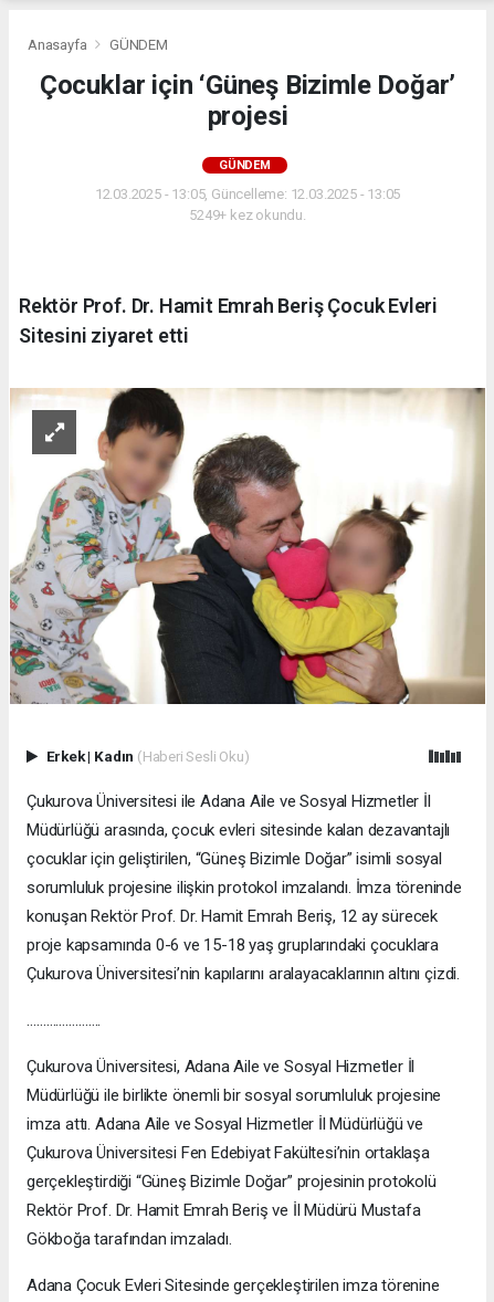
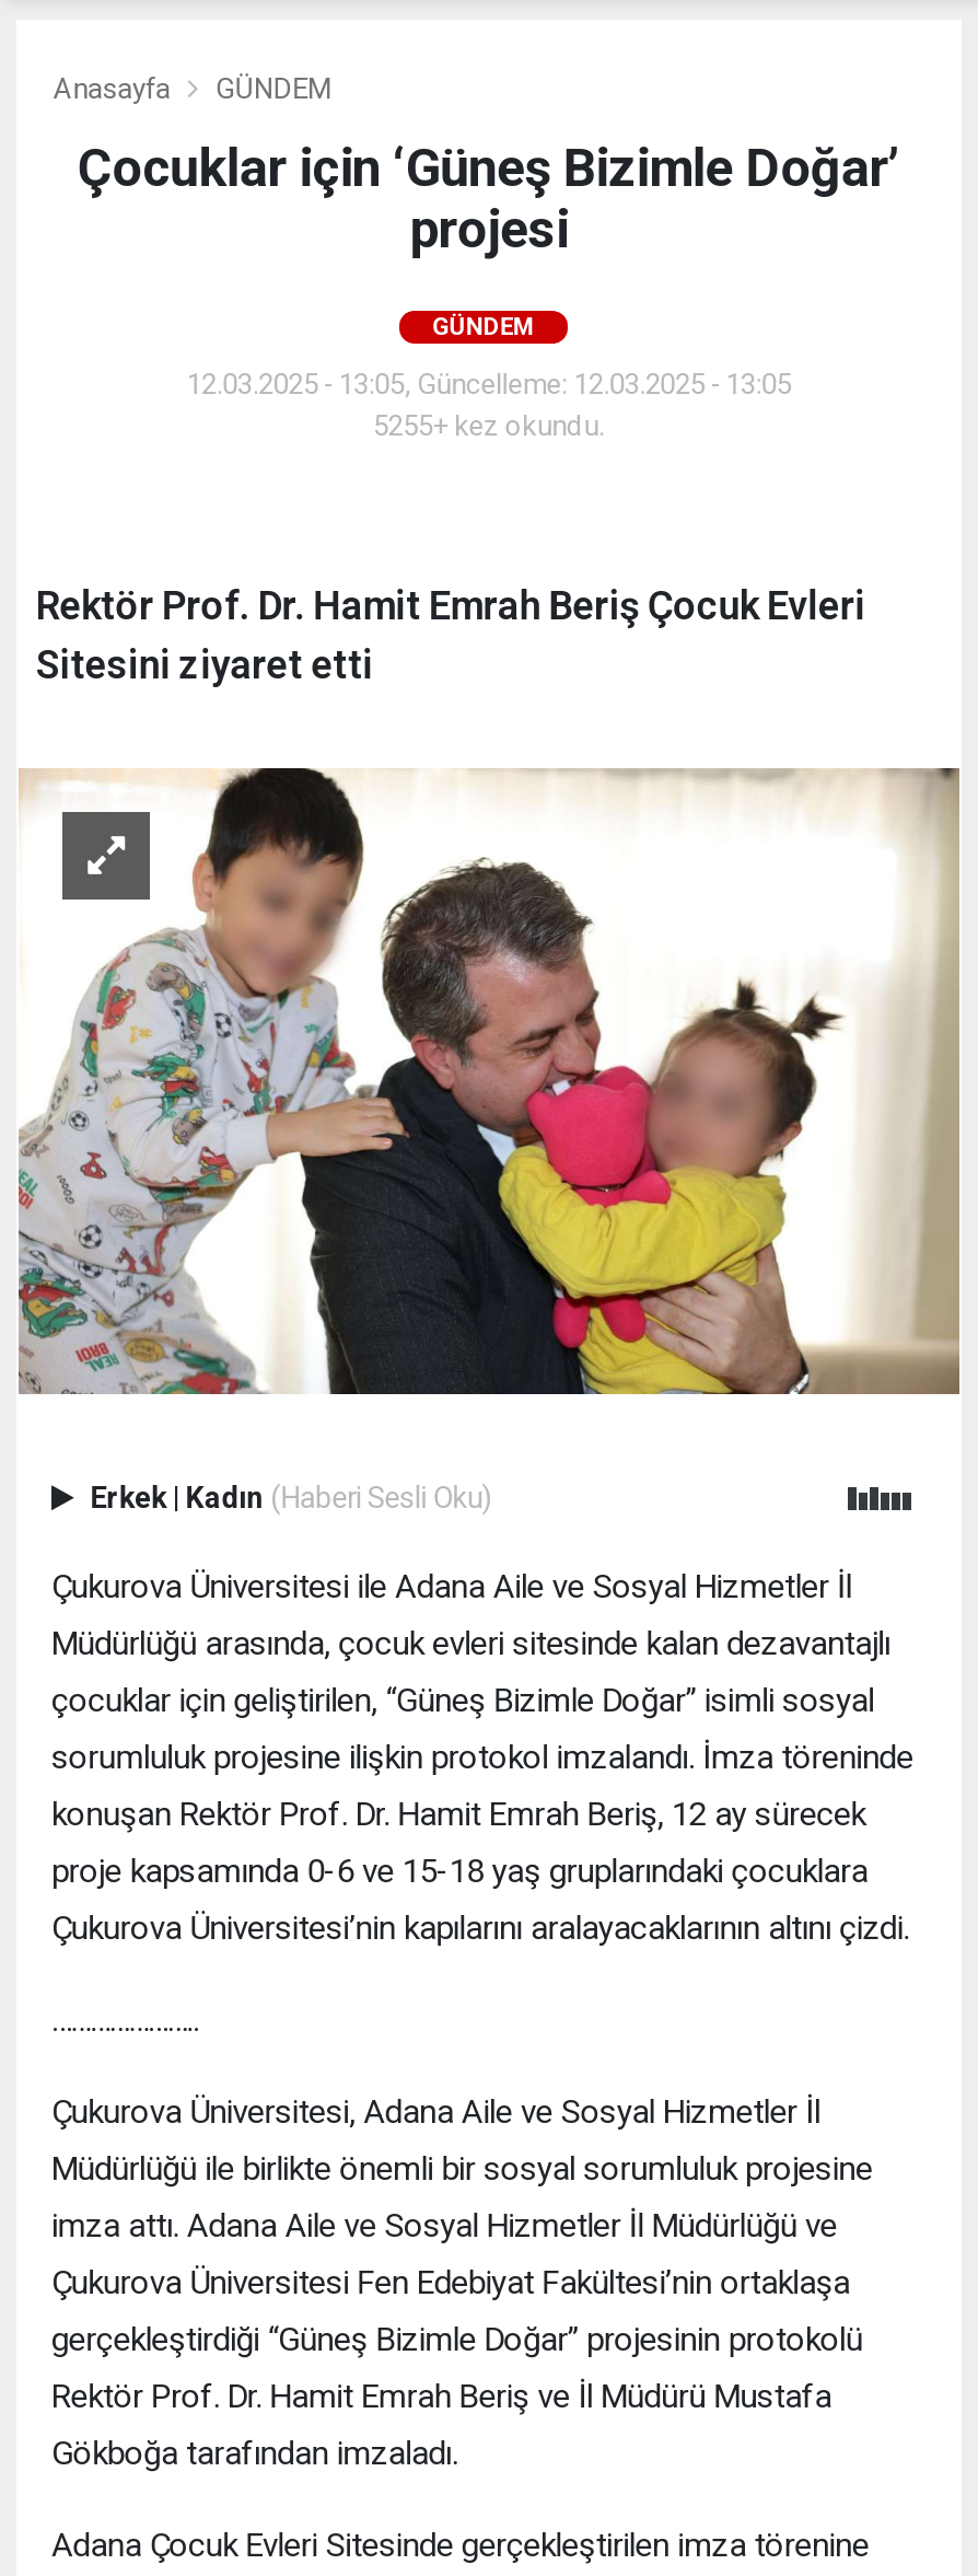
[189,206,306,223] 5249+ kez okundu. -> [373,409,605,442] 5255+ kez okundu.

